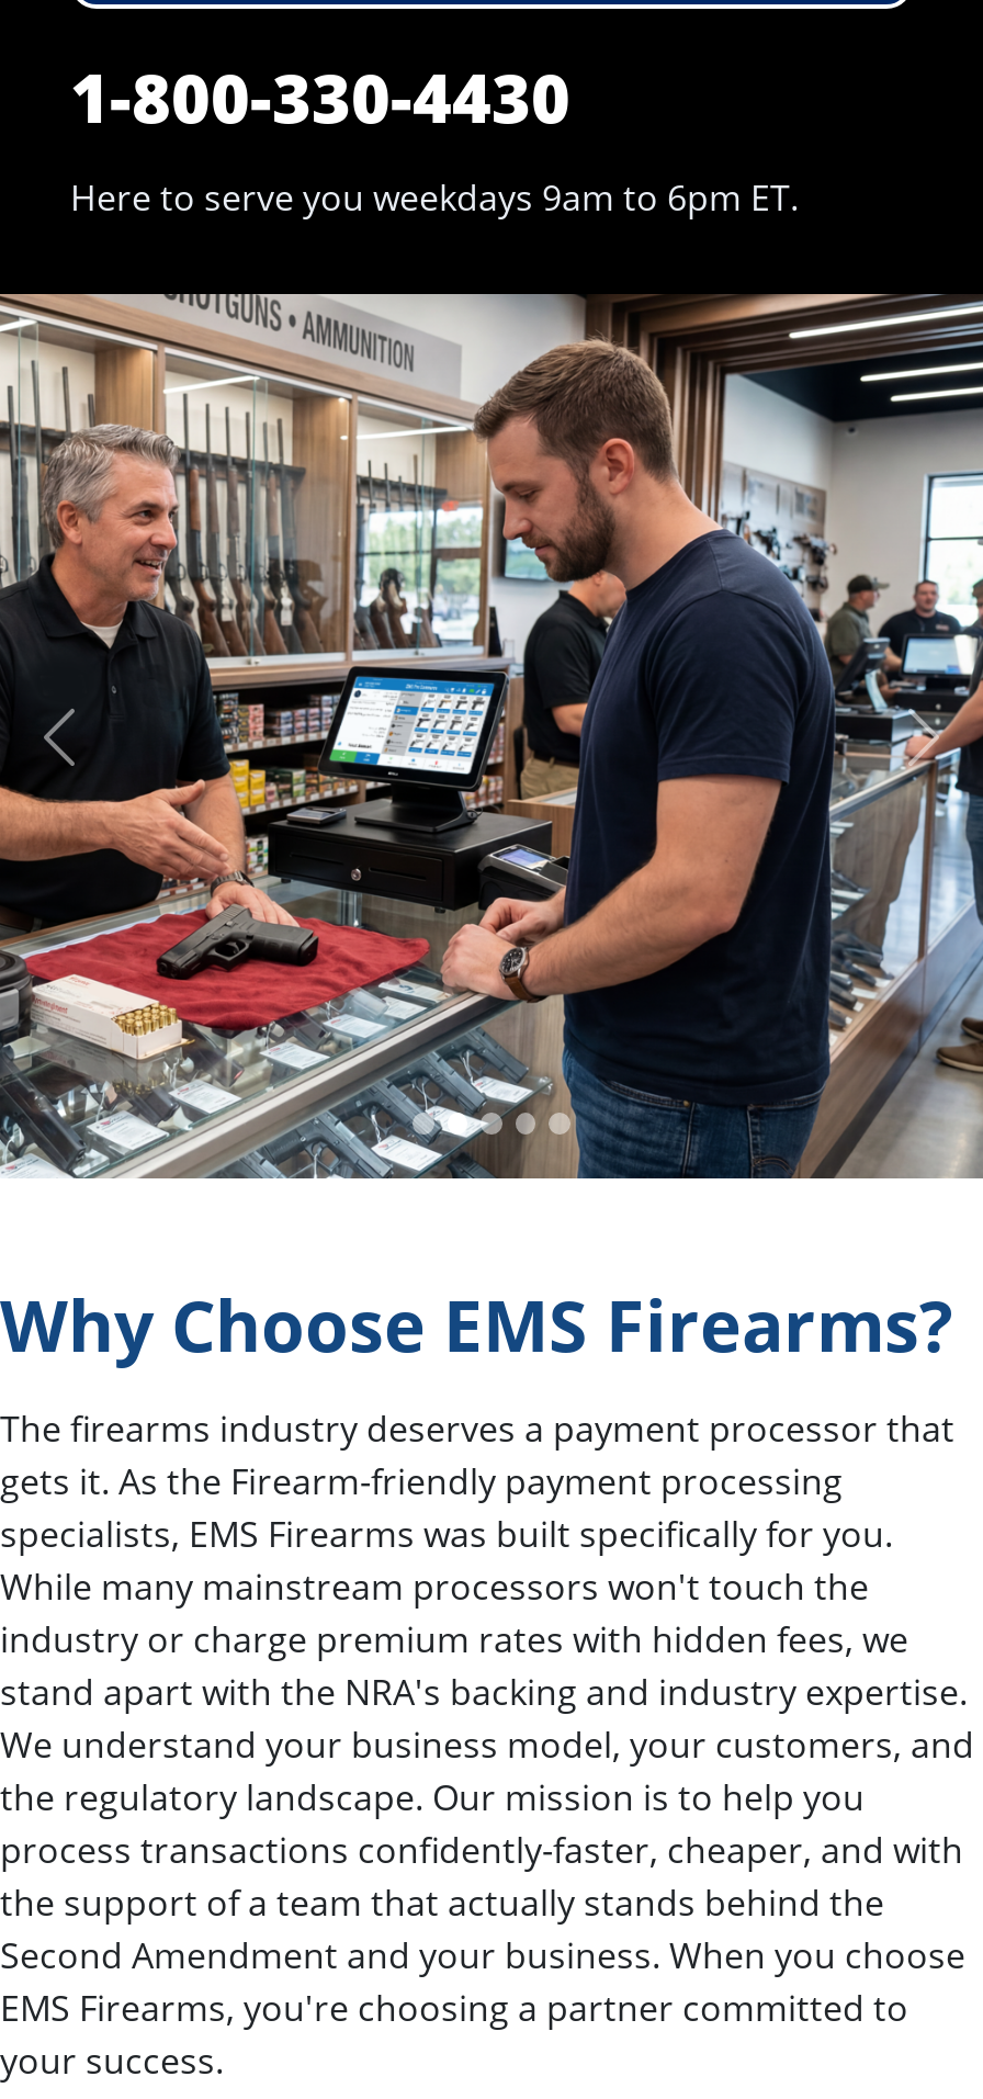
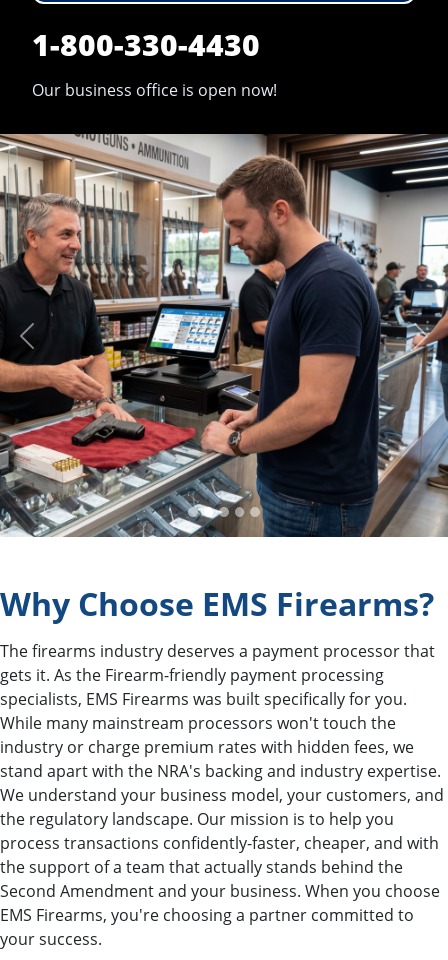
[70,174,799,222] Here to serve you weekdays 9am to 6pm ET. -> [32,79,277,101] Our business office is open now!

